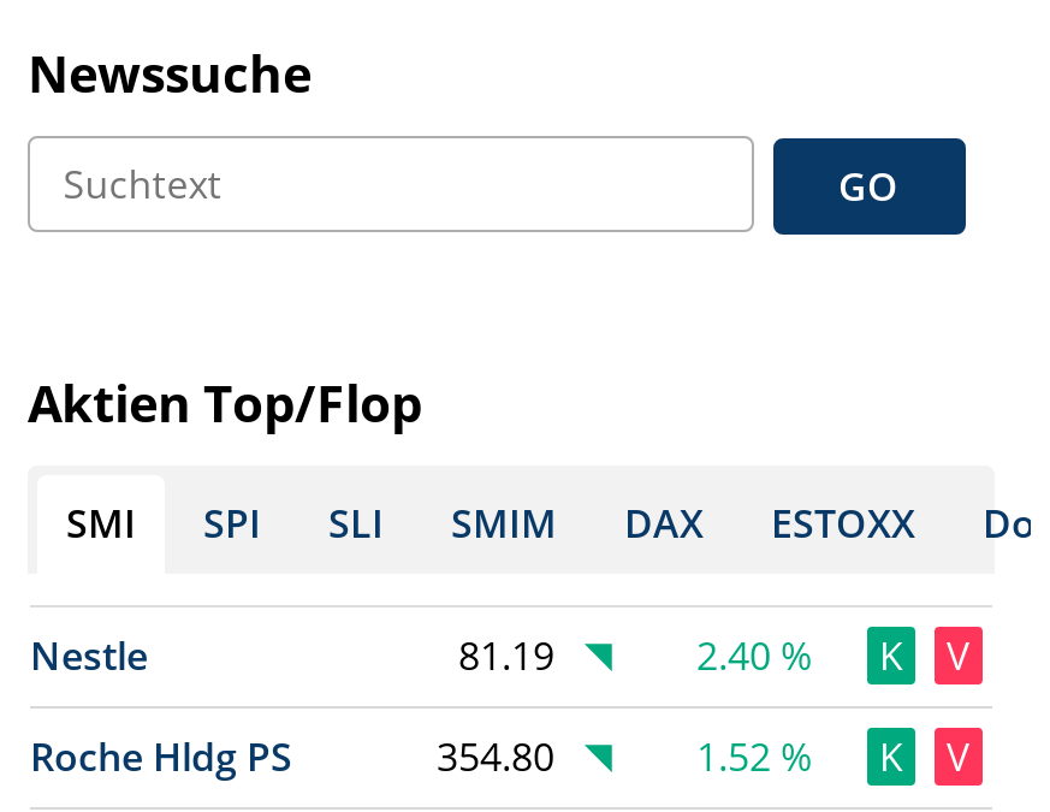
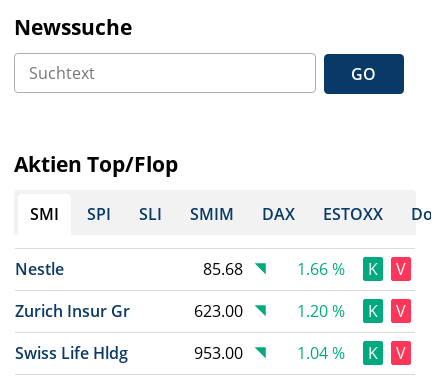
[458,629,554,682] 81.19 -> [203,257,243,279] 85.68
[696,629,971,682] 2.40 % K V -> [297,257,406,279] 1.66 % K V
[30,730,812,783] Roche Hldg PS | 354.80 | 1.52 % -> [15,299,406,363] Zurich Insur Gr | 623.00 | 1.20 % | K | V | Swiss Life Hldg | 953.00 | 1.04 %

